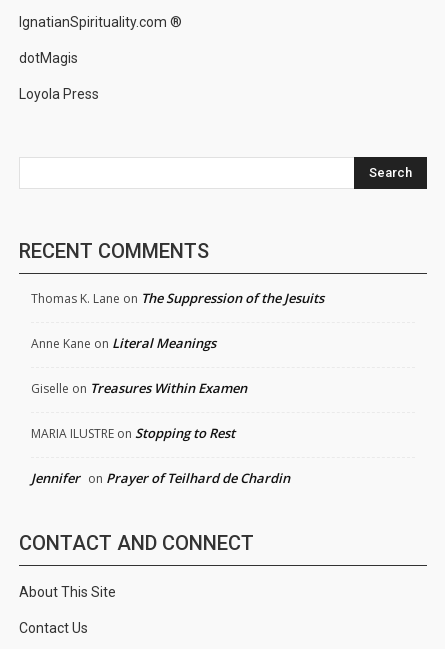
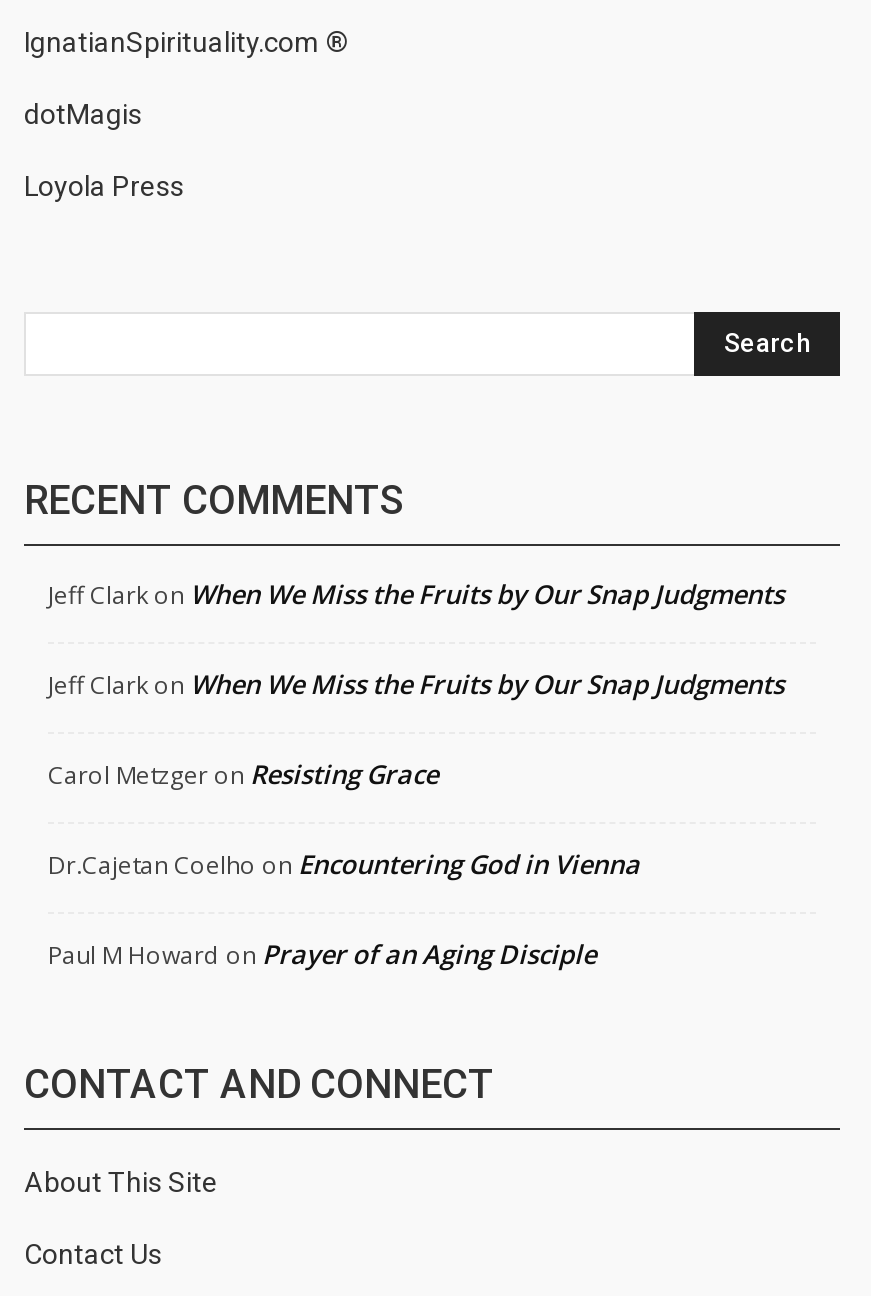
[31,289,324,307] Thomas K. Lane on The Suppression of the Jesuits -> [48,577,784,613] Jeff Clark on When We Miss the Fruits by Our Snap Judgments
[31,334,216,352] Anne Kane on Literal Meanings -> [48,667,784,703] Jeff Clark on When We Miss the Fruits by Our Snap Judgments
[31,379,247,397] Giselle on Treasures Within Examen -> [48,757,438,793] Carol Metzger on Resisting Grace
[31,424,235,442] MARIA ILUSTRE on Stopping to Rest -> [48,847,640,883] Dr.Cajetan Coelho on Encountering God in Vienna
[31,469,290,487] Jennifer on Prayer of Teilhard de Chardin -> [48,937,596,973] Paul M Howard on Prayer of an Aging Disciple

